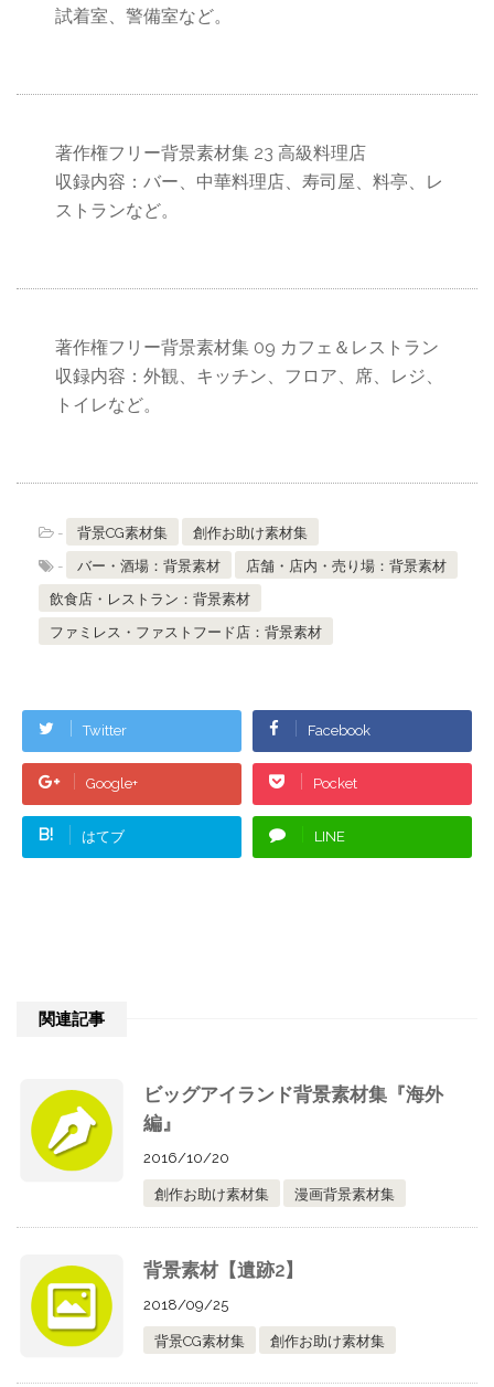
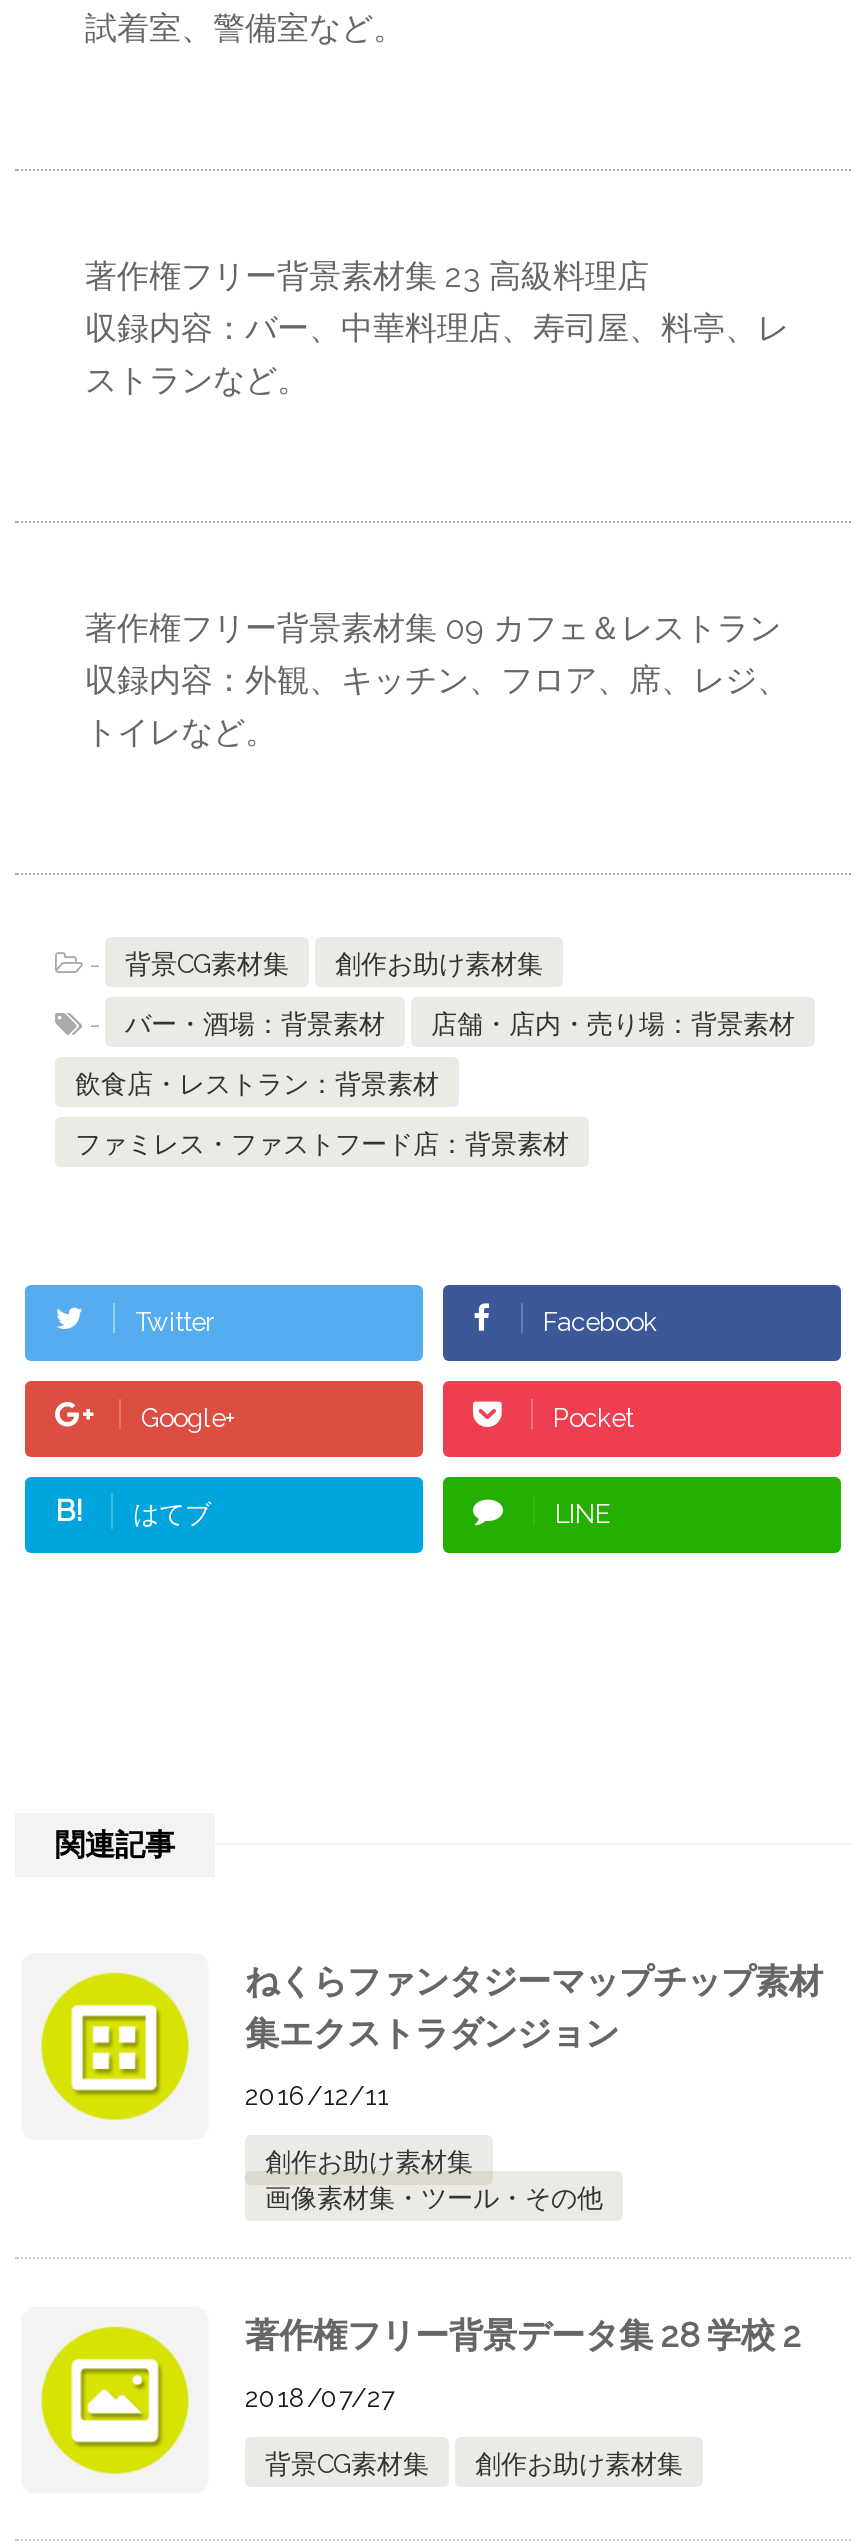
[143,1084,443,1135] ビッグアイランド背景素材集『海外 | 編』 -> [245,1962,823,2054] ねくらファンタジーマップチップ素材 | 集エクストラダンジョン
[47,1107,96,1156] [image] -> [69,2003,159,2095] [image]
[143,1150,229,1167] 2016/10/20 -> [245,2082,389,2112] 2016/12/11
[294,1186,395,1203] 漫画背景素材集 -> [265,2184,603,2214] 画像素材集・ツール・その他
[143,1259,303,1281] 背景素材【遺跡2】 -> [245,2316,801,2356] 著作権フリー背景データ集 28 学校 2
[143,1297,228,1313] 2018/09/25 -> [245,2384,395,2414] 2018/07/27

